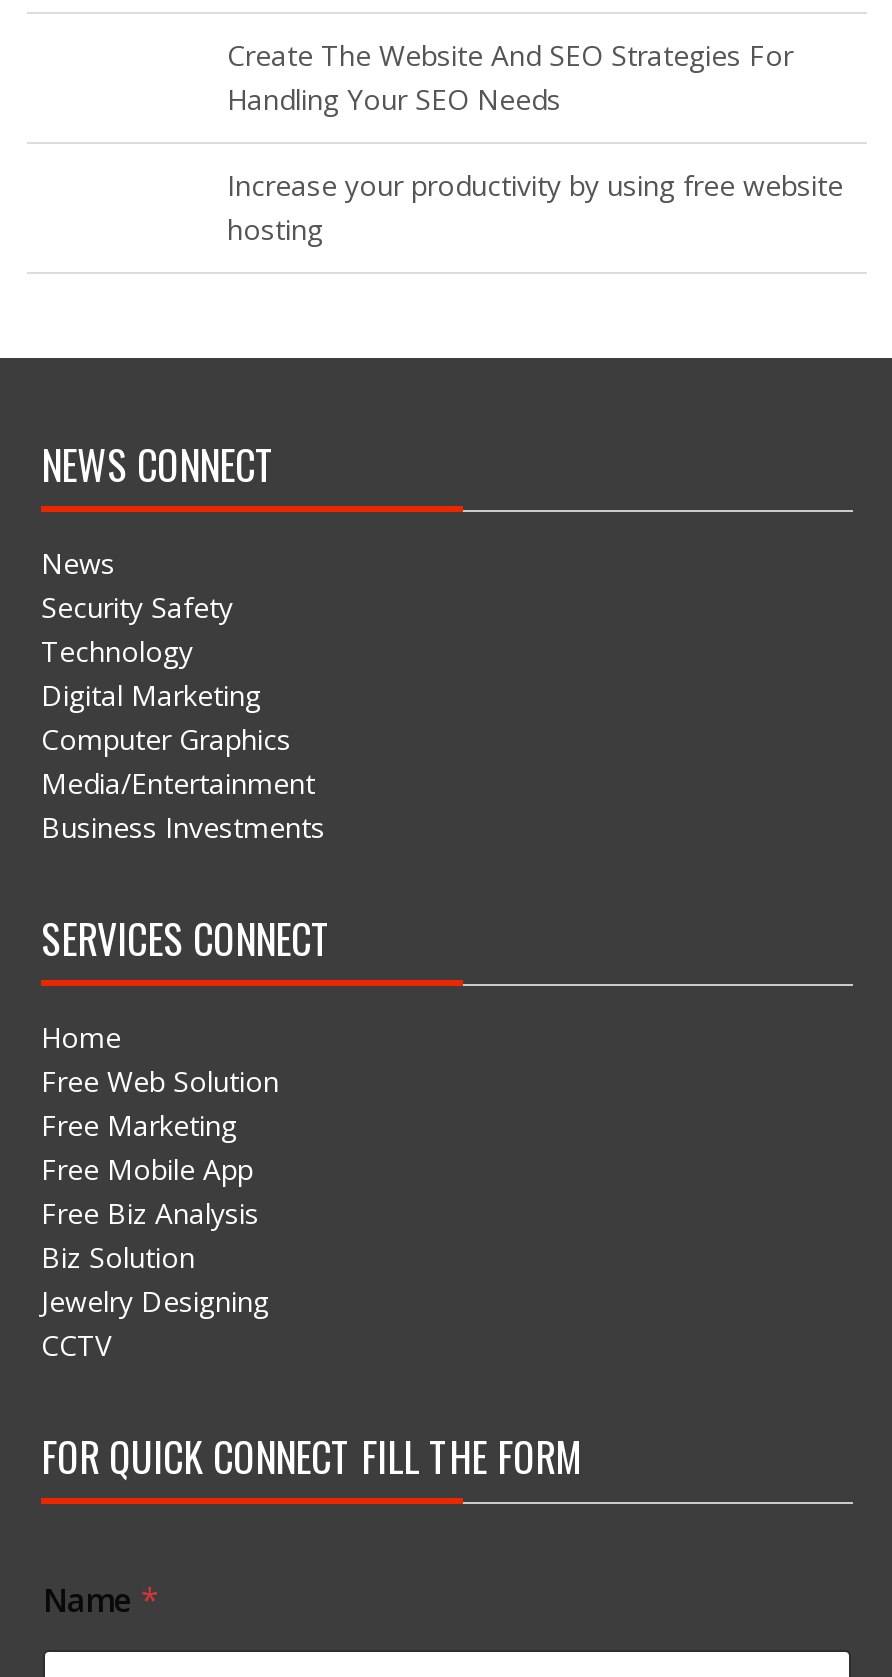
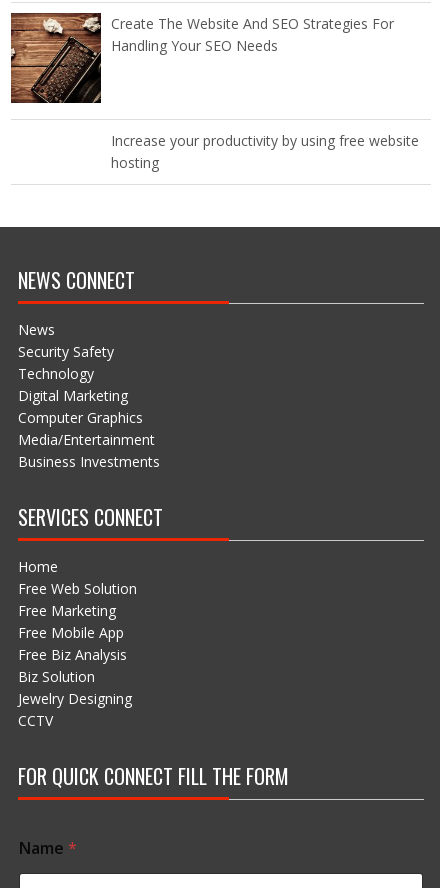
none -> [10,12,102,104] [image]

